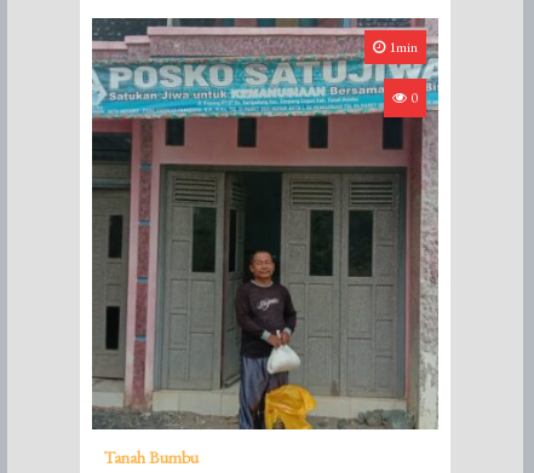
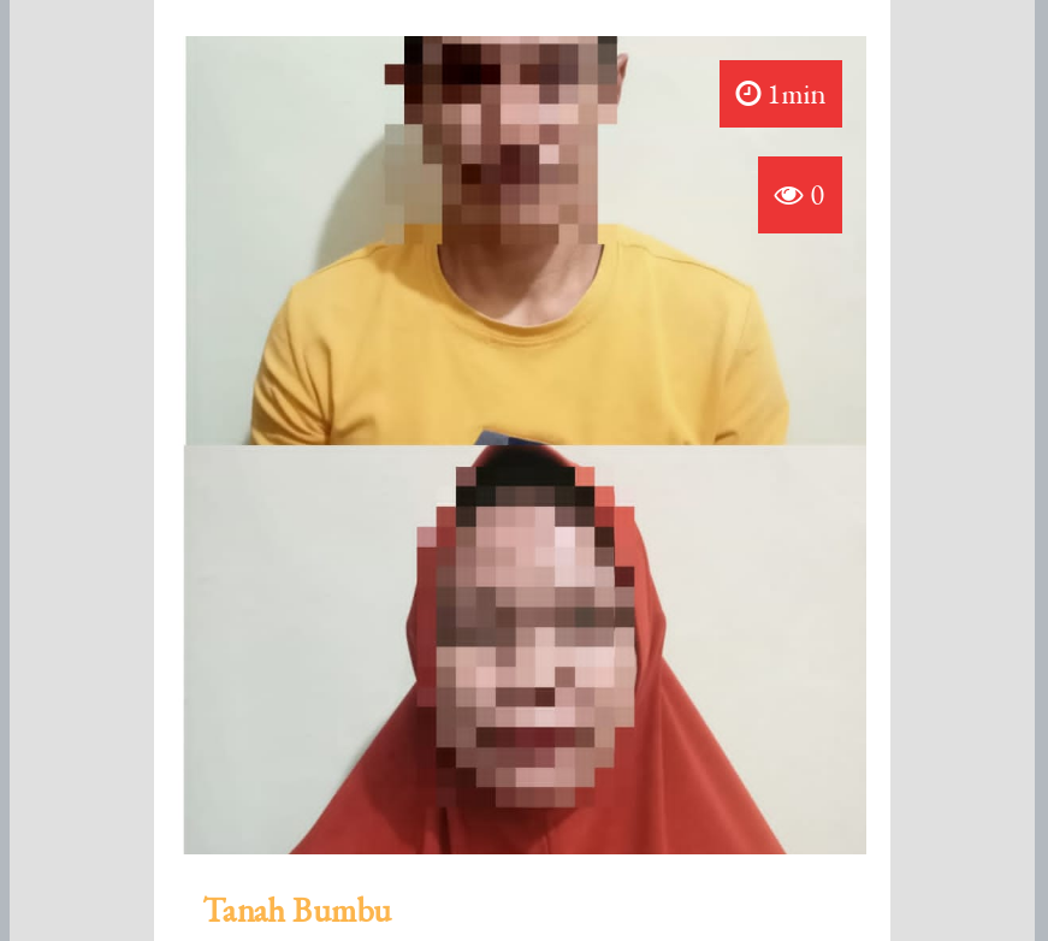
[91,17,440,431] [image] -> [178,34,866,857] [image]

